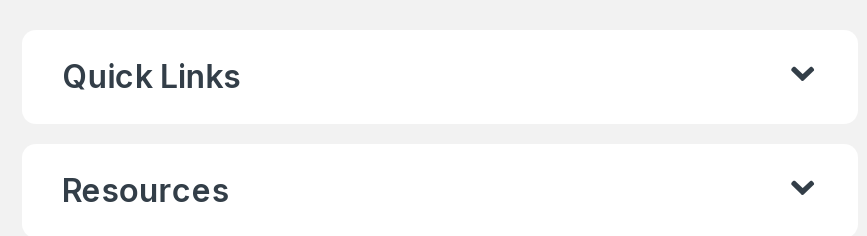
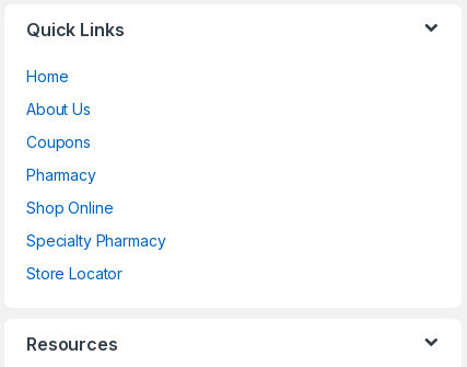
none -> [26,67,166,283] Home | About Us | Coupons | Pharmacy | Shop Online | Specialty Pharmacy | Store Locator

